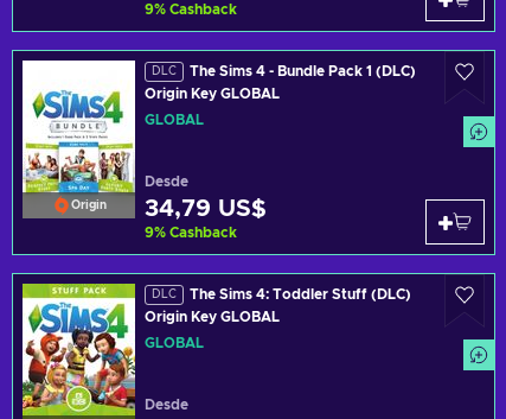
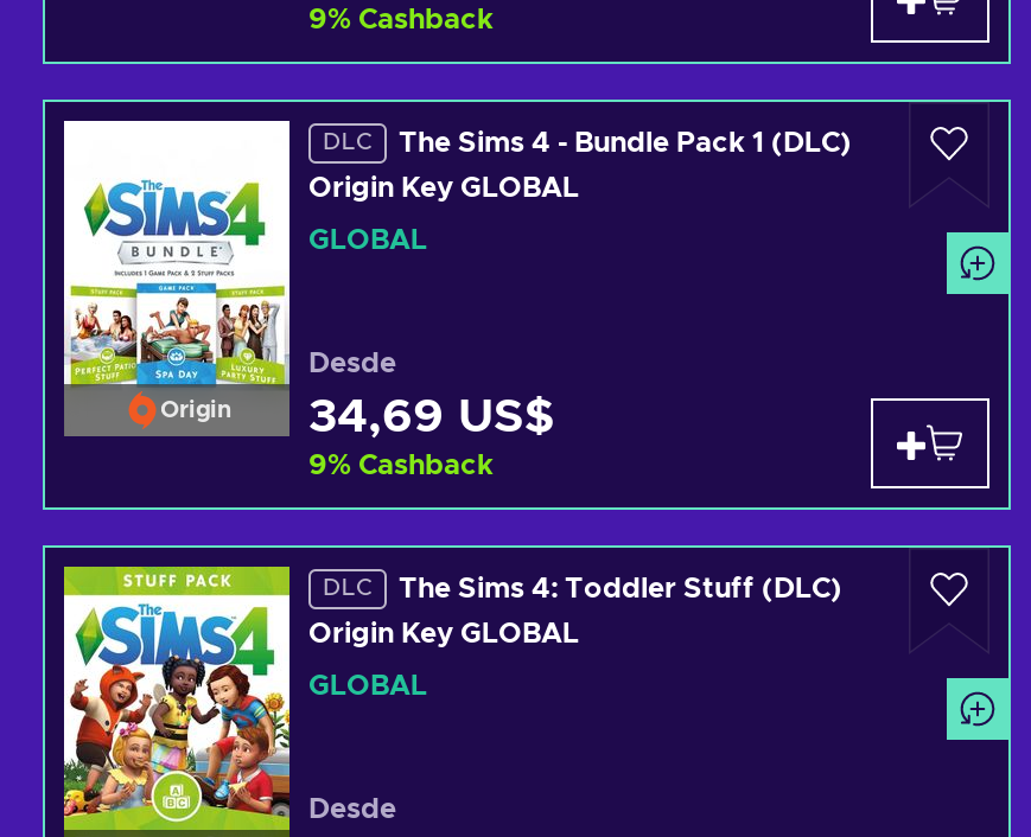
[145,197,267,221] 34,79 US$ -> [308,394,555,441] 34,69 US$

